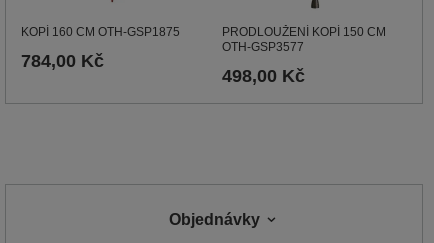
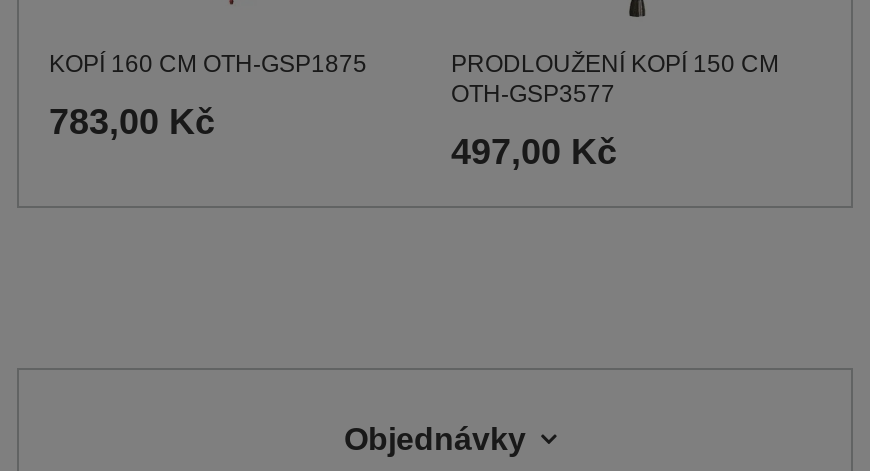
[21,51,104,71] 784,00 Kč -> [49,102,215,142] 783,00 Kč
[222,66,305,86] 498,00 Kč -> [451,132,617,172] 497,00 Kč

